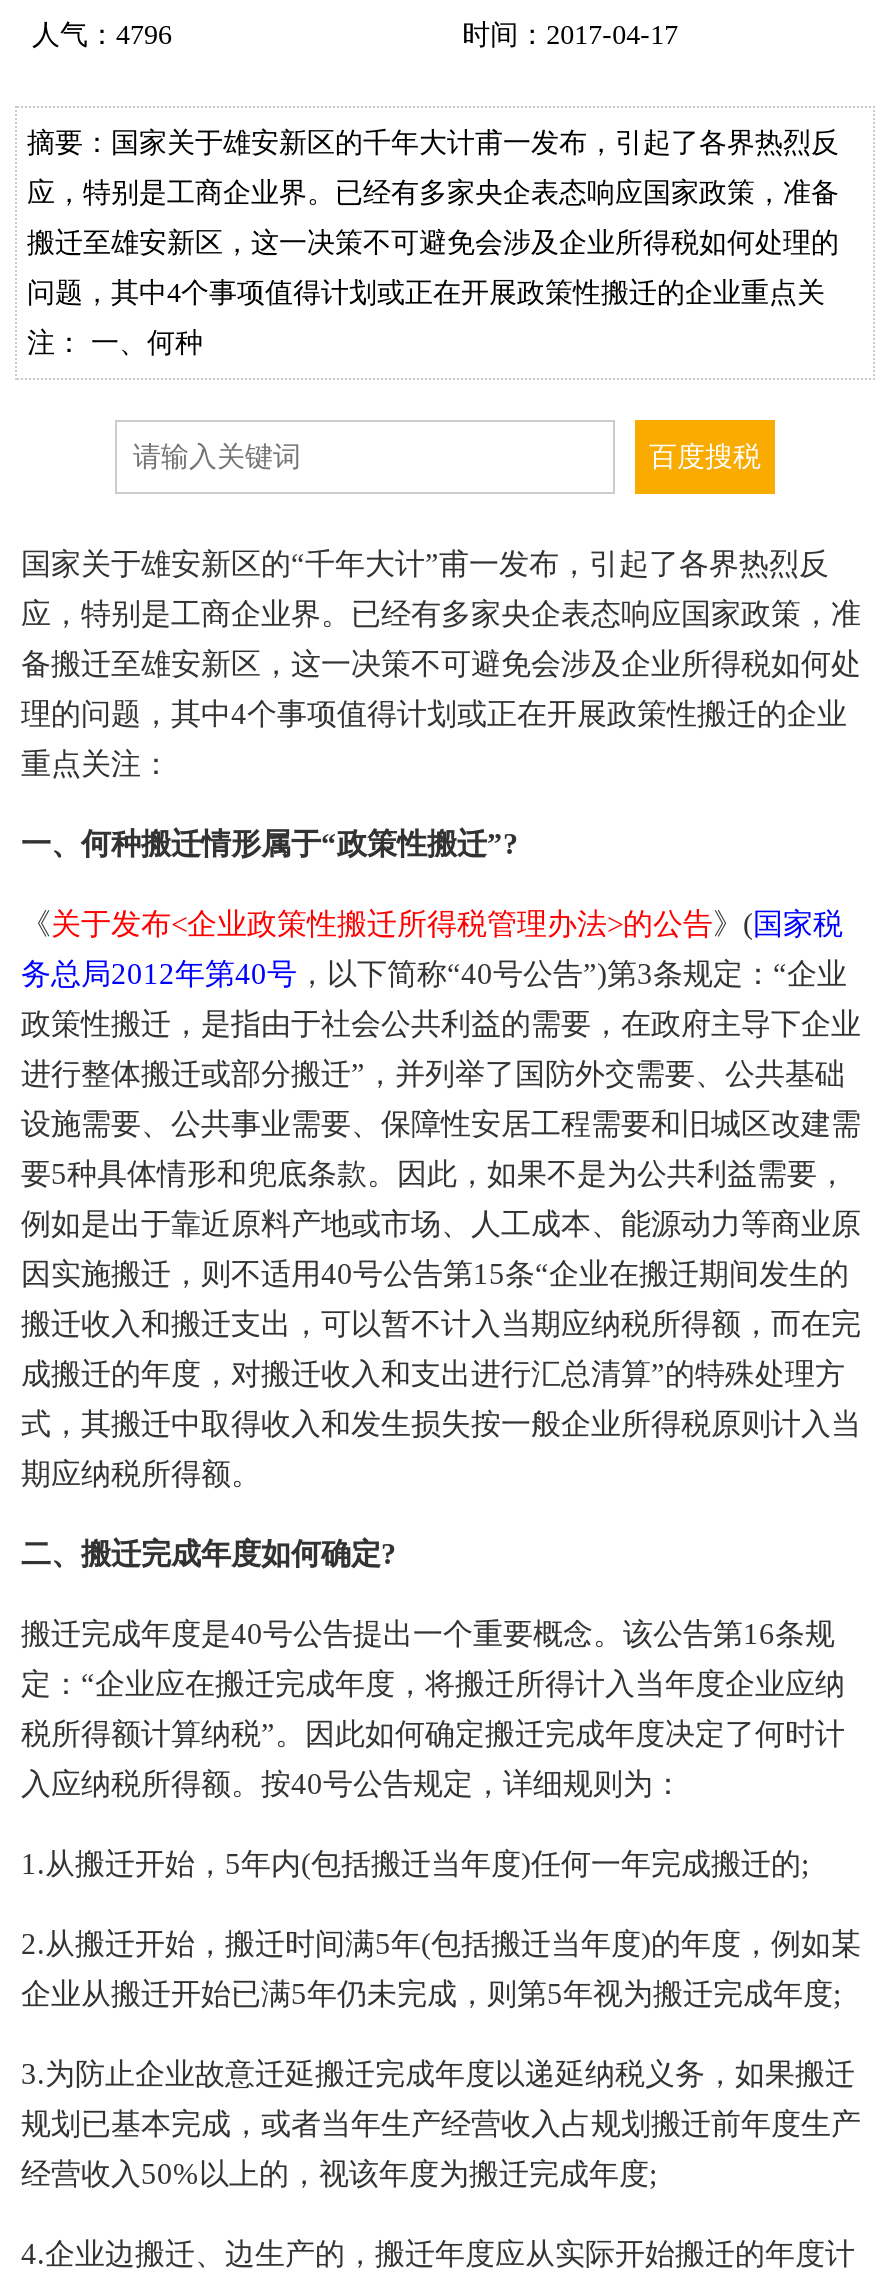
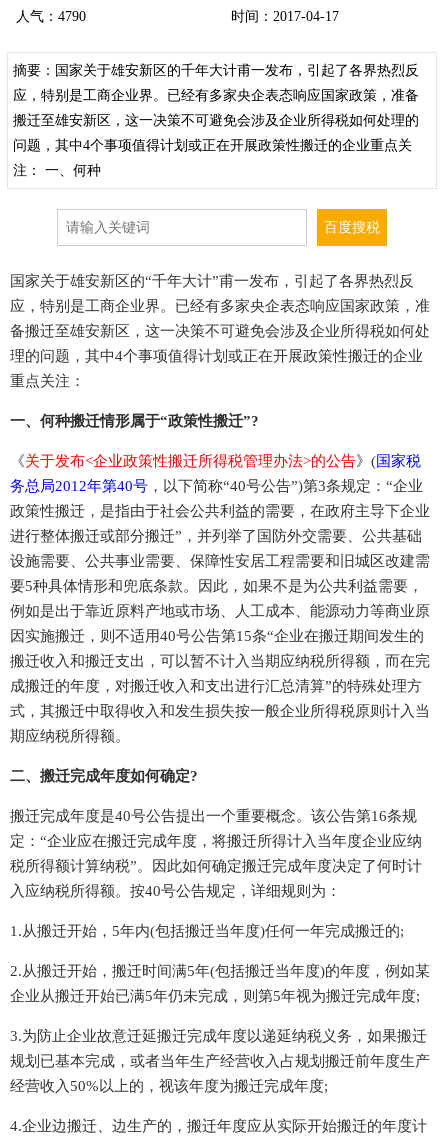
[32,20,172,50] 人气：4796 -> [15,9,85,24] 人气：4790

